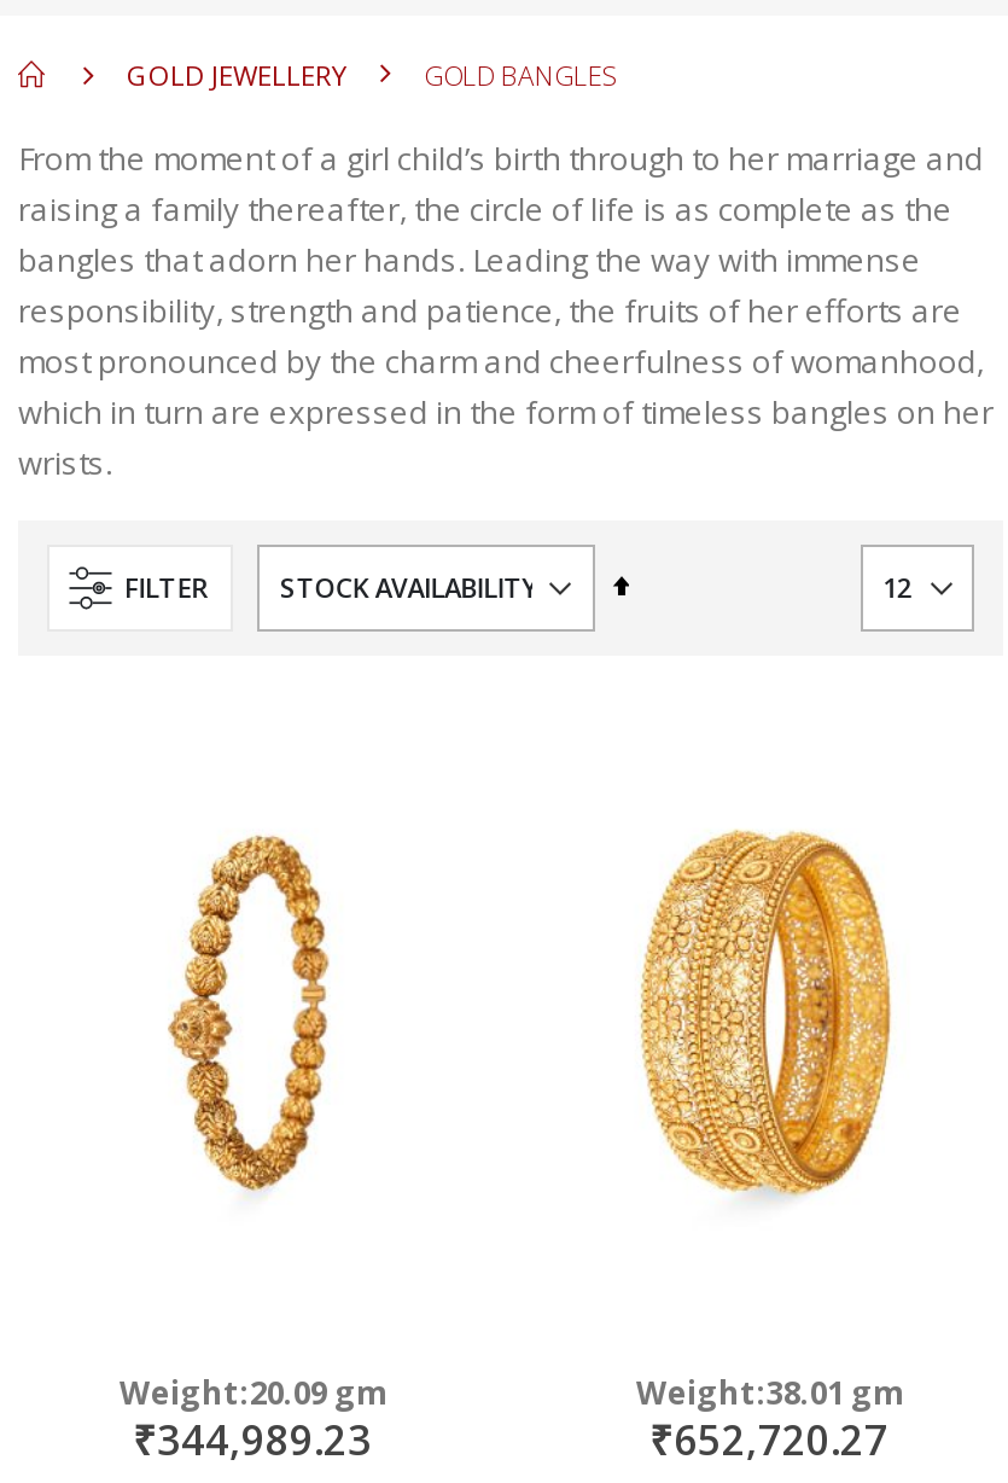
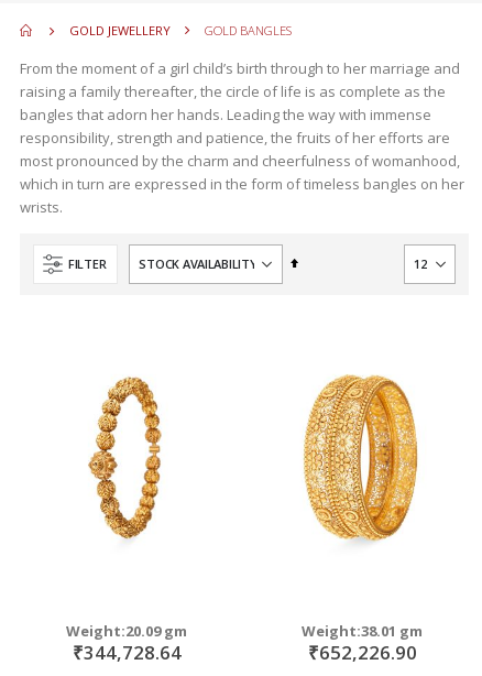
[133,1413,372,1469] ₹344,989.23 -> [72,640,181,666] ₹344,728.64
[649,1413,888,1469] ₹652,720.27 -> [308,640,417,666] ₹652,226.90

